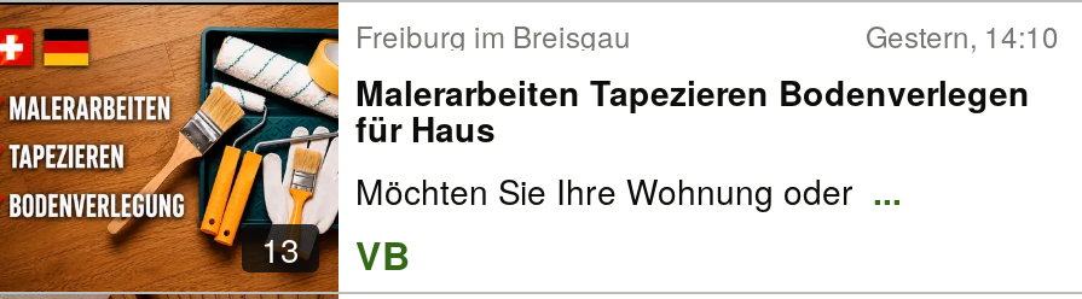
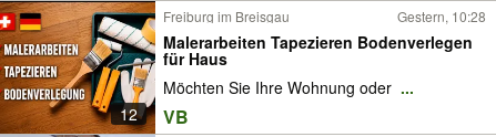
[866,14,1059,55] Gestern, 14:10 -> [397,7,486,25] Gestern, 10:28
[261,224,411,282] 13 VB -> [120,103,189,129] 12 VB

